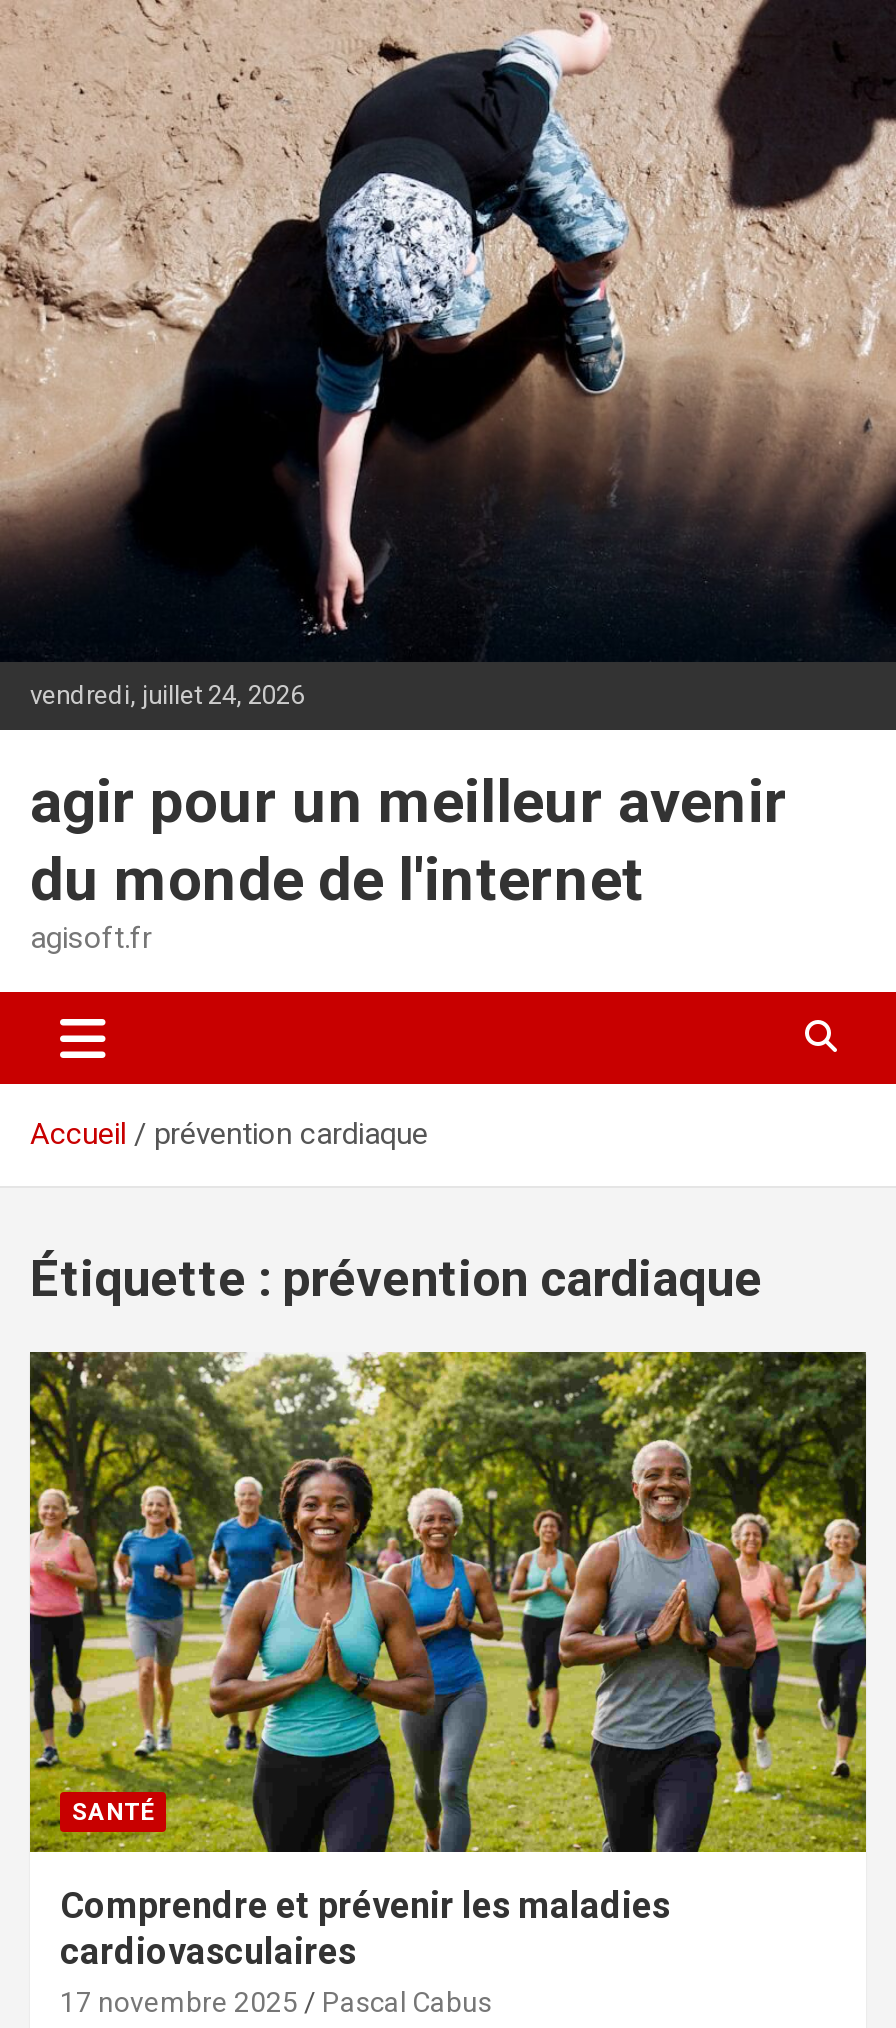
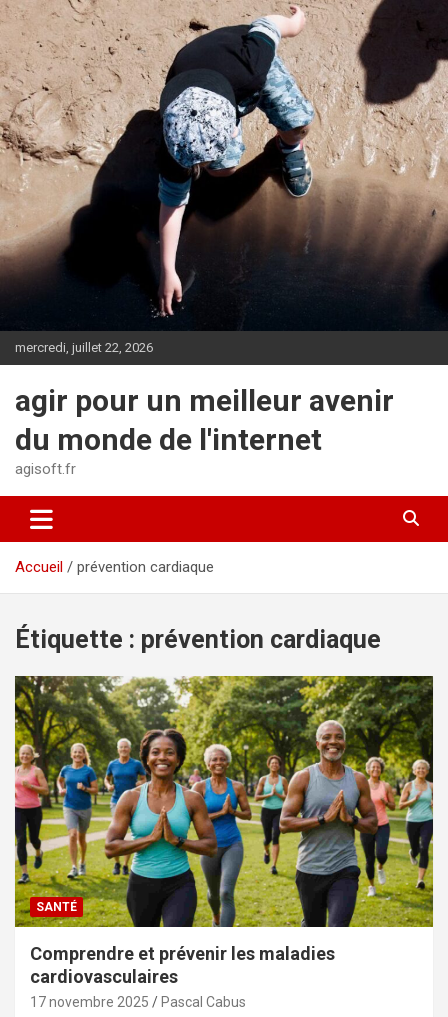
[30,679,304,709] vendredi, juillet 24, 2026 -> [15,340,153,355] mercredi, juillet 22, 2026

